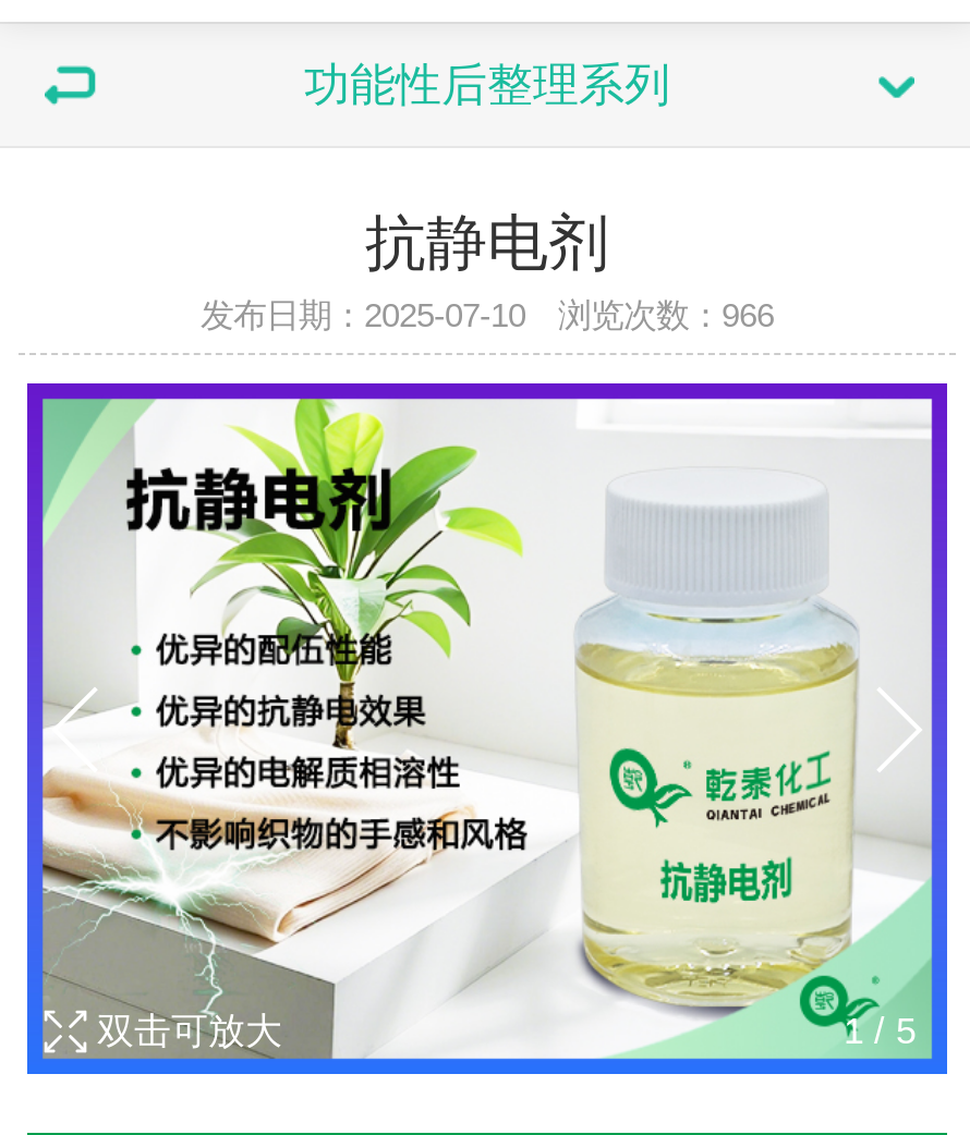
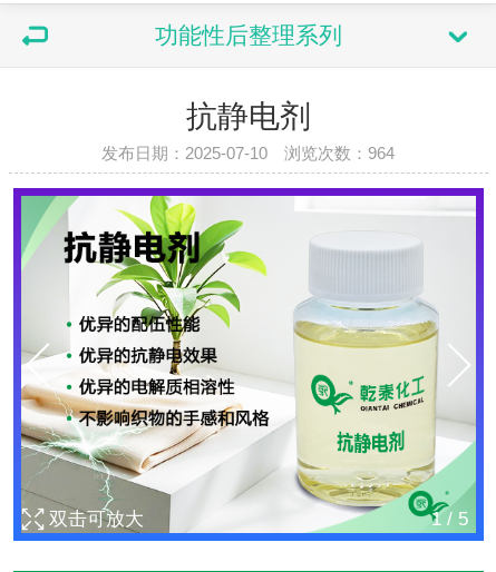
[201,296,774,333] 发布日期：2025-07-10 浏览次数：966 -> [102,144,395,162] 发布日期：2025-07-10 浏览次数：964

